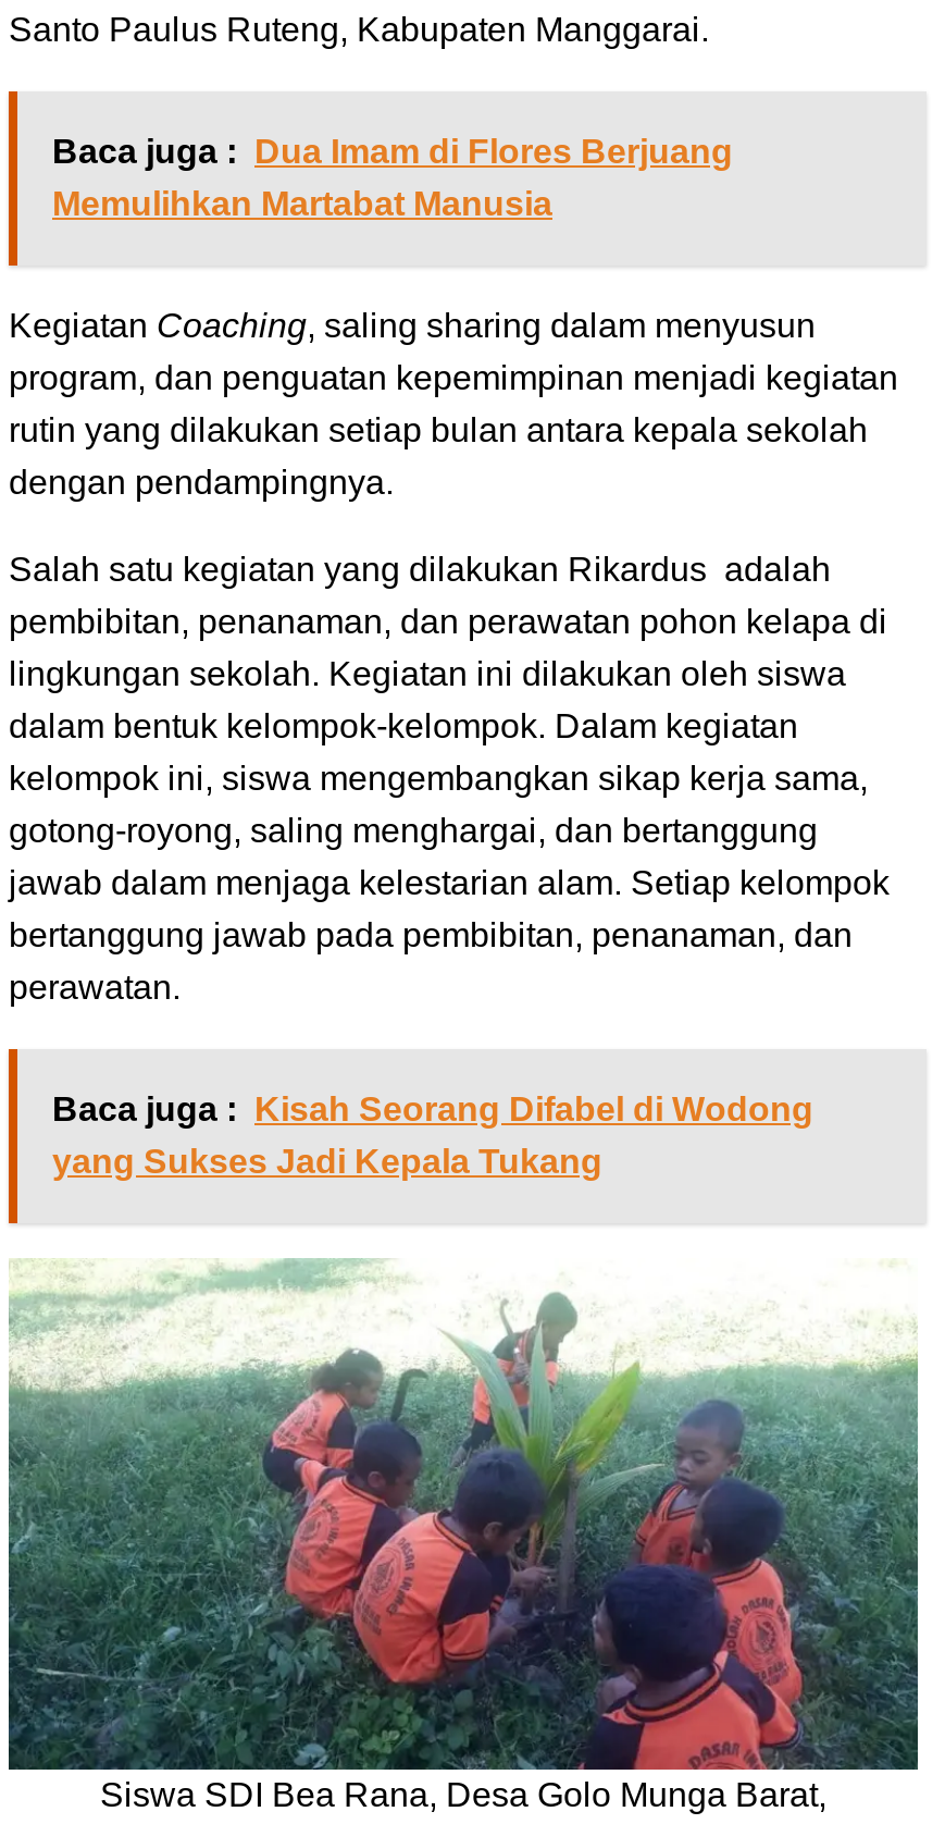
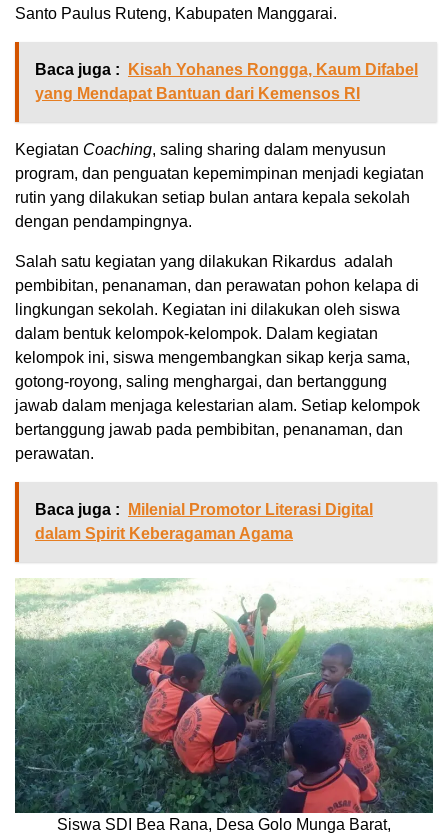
[52,133,733,222] Baca juga : Dua Imam di Flores Berjuang | Memulihkan Martabat Manusia -> [35,61,418,102] Baca juga : Kisah Yohanes Rongga, Kaum Difabel | yang Mendapat Bantuan dari Kemensos RI
[52,1091,813,1180] Baca juga : Kisah Seorang Difabel di Wodong | yang Sukses Jadi Kepala Tukang -> [35,501,373,542] Baca juga : Milenial Promotor Literasi Digital | dalam Spirit Keberagaman Agama

